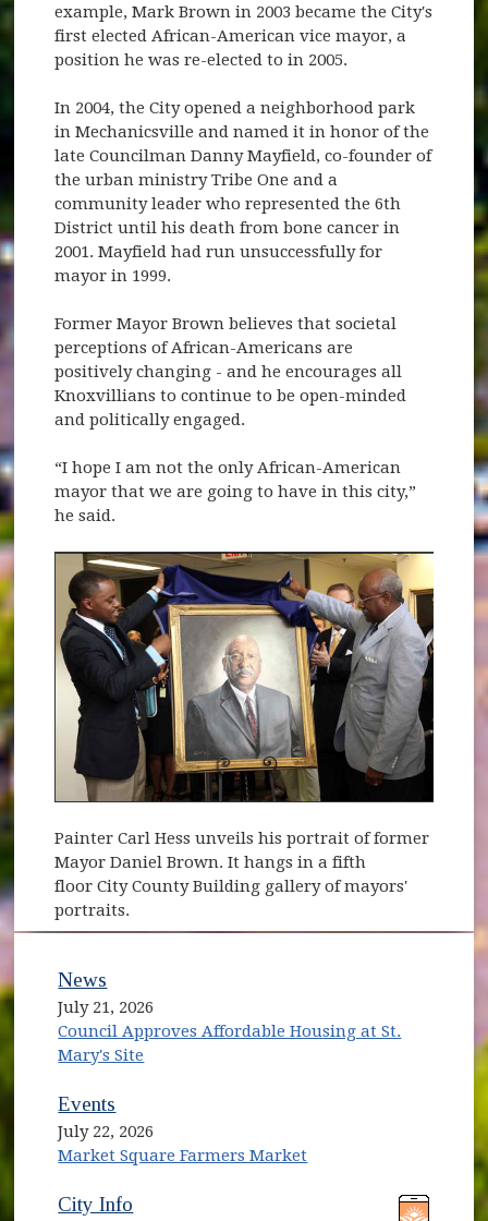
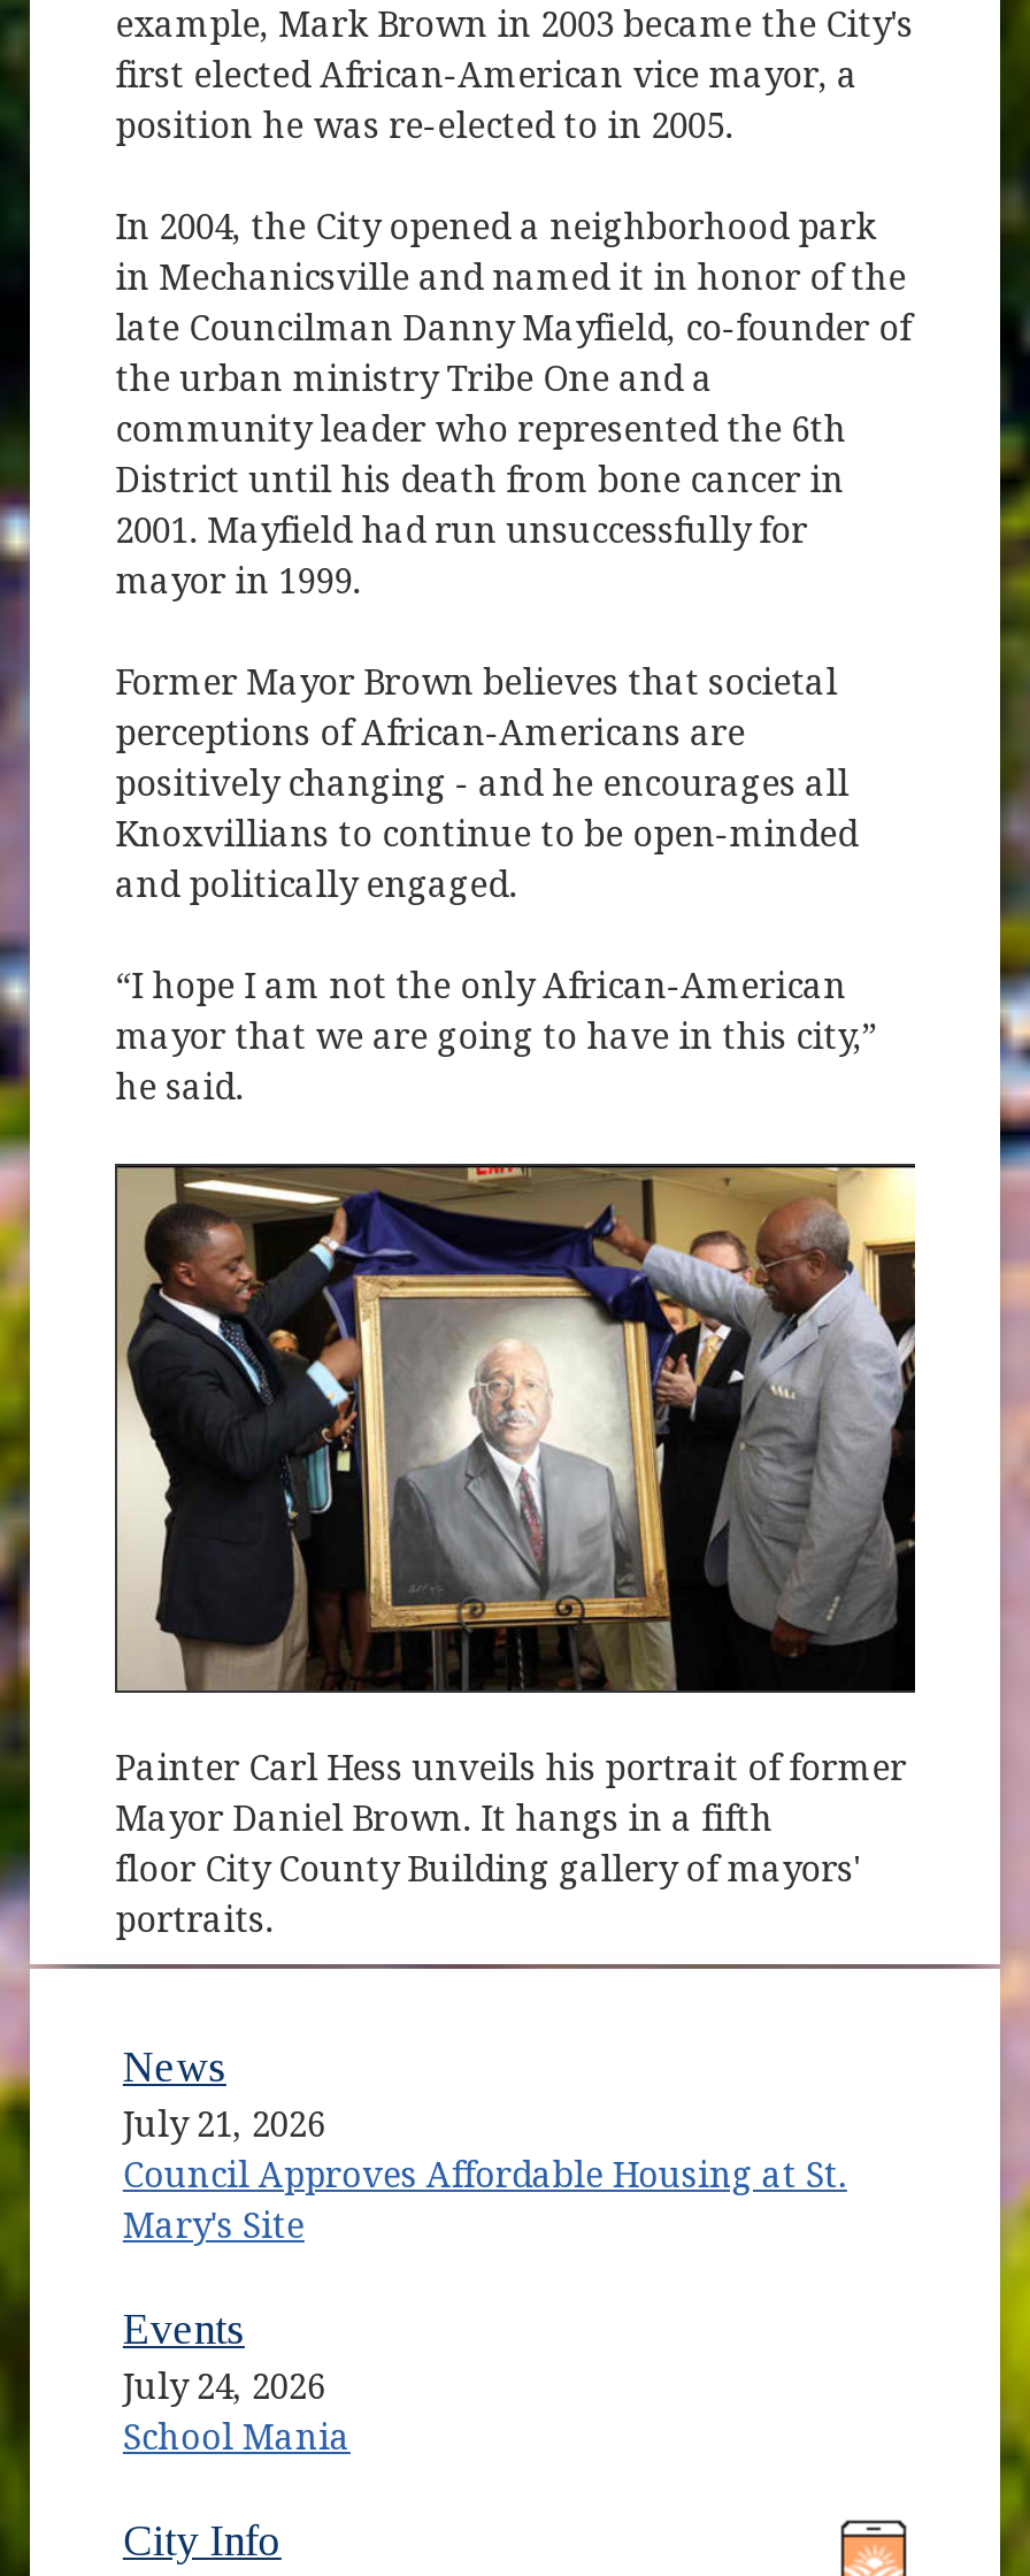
[58,1122,308,1166] July 22, 2026 | Market Square Farmers Market -> [123,2368,350,2460] July 24, 2026 | School Mania

